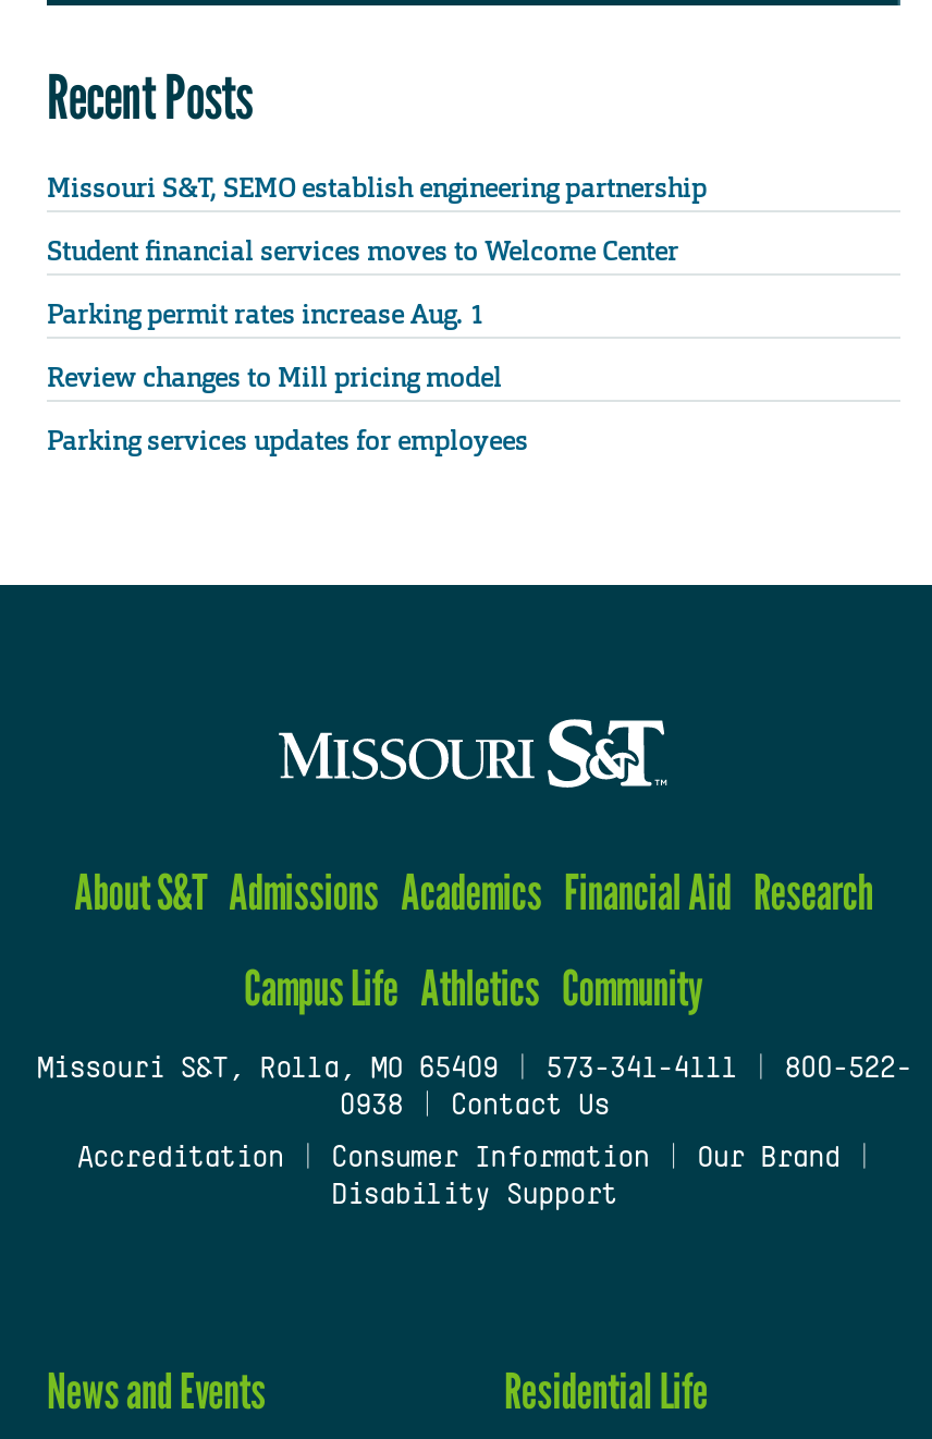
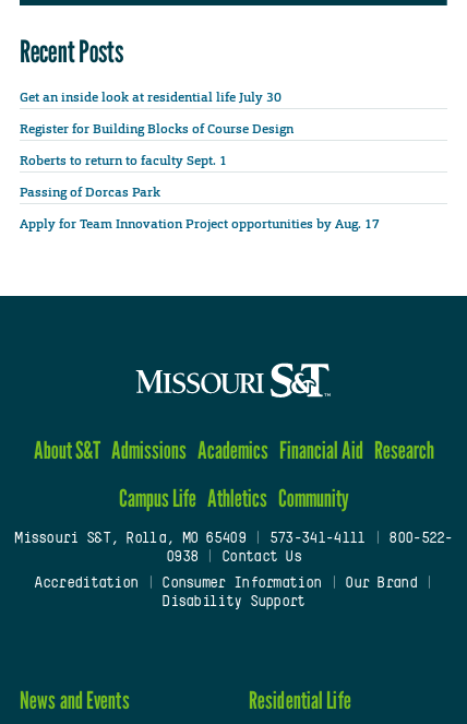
[47,170,707,205] Missouri S&T, SEMO establish engineering partnership -> [20,88,282,105] Get an inside look at residential life July 30
[47,234,678,268] Student financial services moves to Welcome Center -> [20,120,294,137] Register for Building Blocks of Course Design
[47,297,485,332] Parking permit rates increase Aug. 1 -> [20,152,230,169] Roberts to return to faculty Sept. 1
[47,360,502,395] Review changes to Mill pricing model -> [20,183,160,201] Passing of Dorcas Park
[47,424,528,459] Parking services updates for employees -> [20,215,380,233] Apply for Team Innovation Project opportunities by Aug. 17

